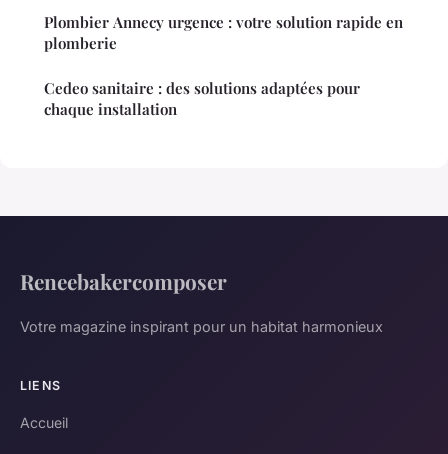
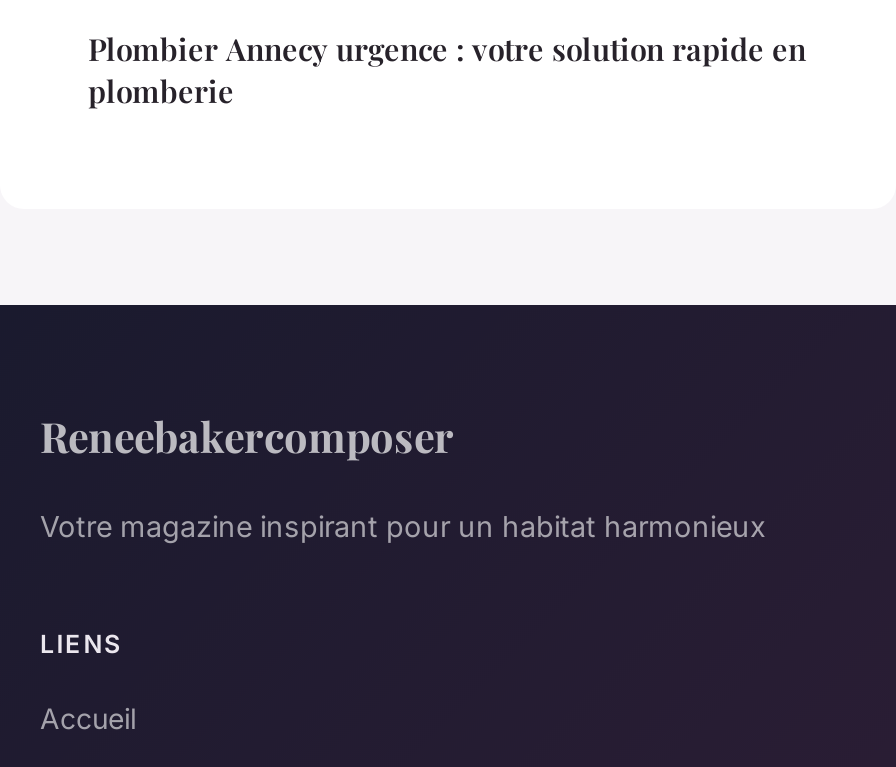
[44,78,360,119] Cedeo sanitaire : des solutions adaptées pour | chaque installation -> none

